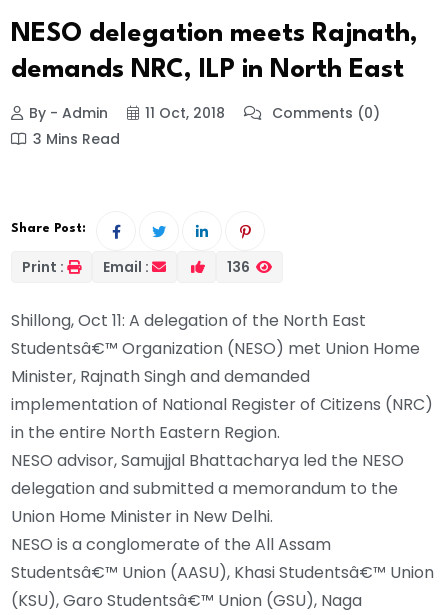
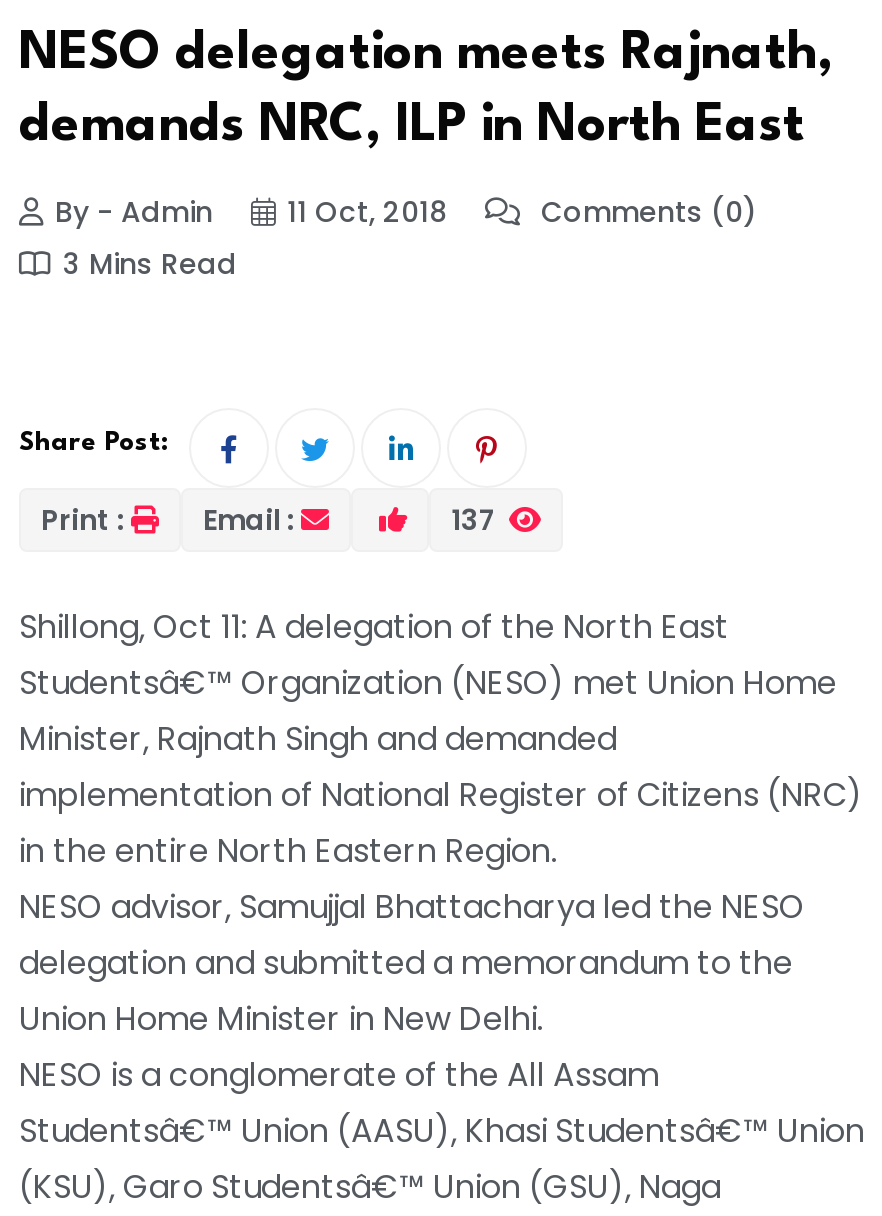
[227,257,253,277] 136 -> [451,501,503,541] 137

